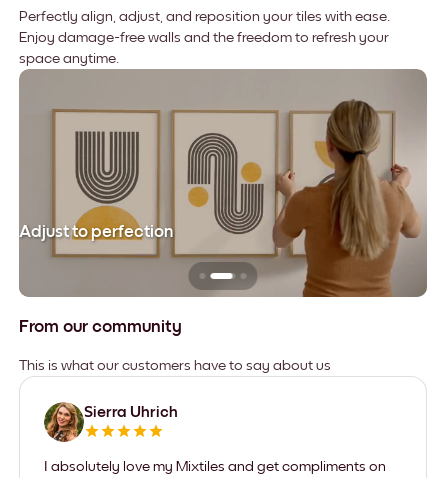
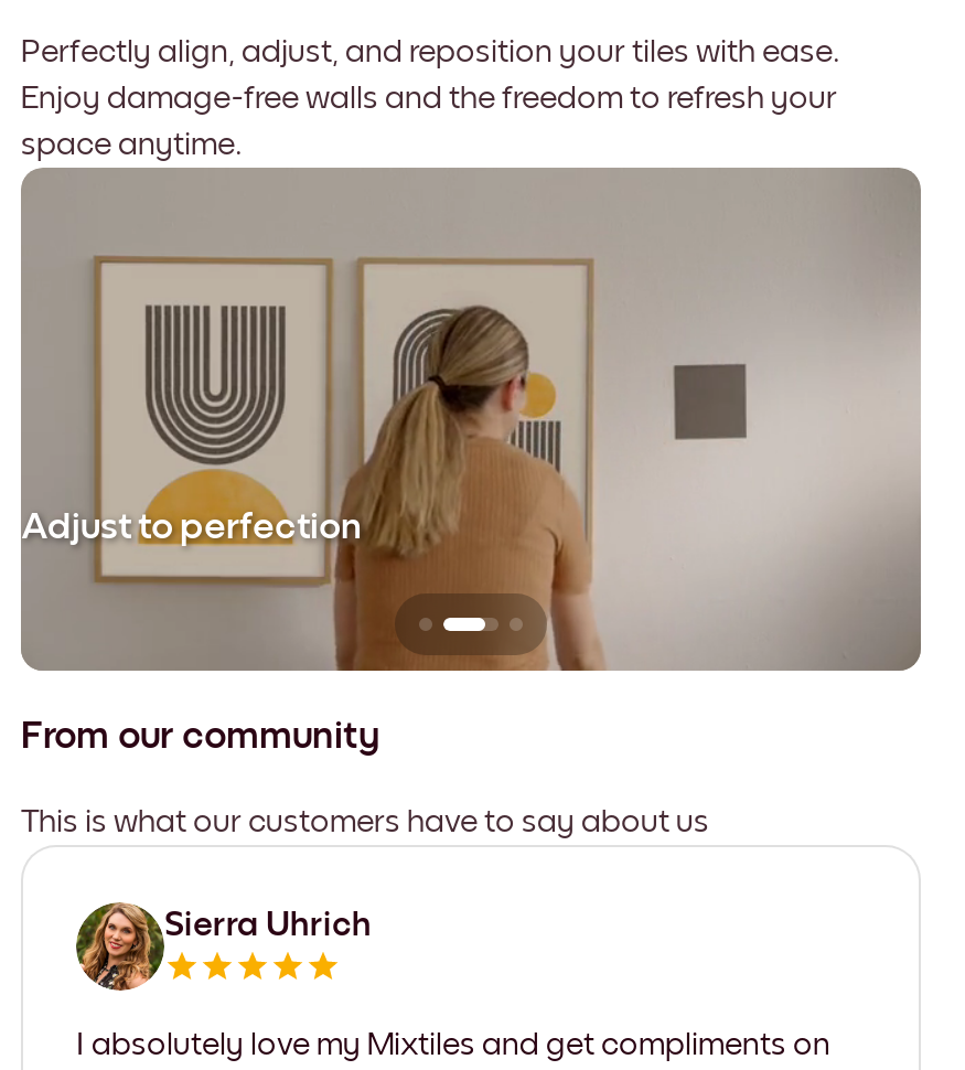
[162,99,419,297] [image] -> [334,236,901,673] [image]

